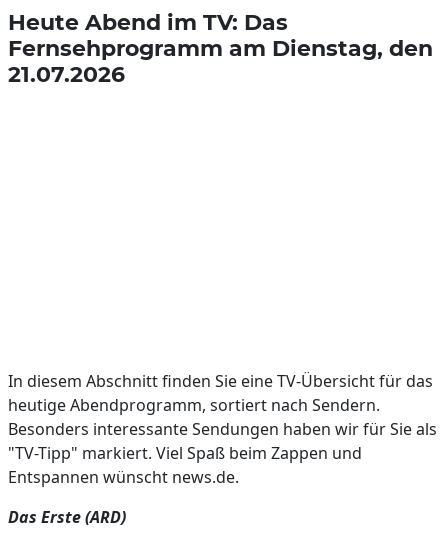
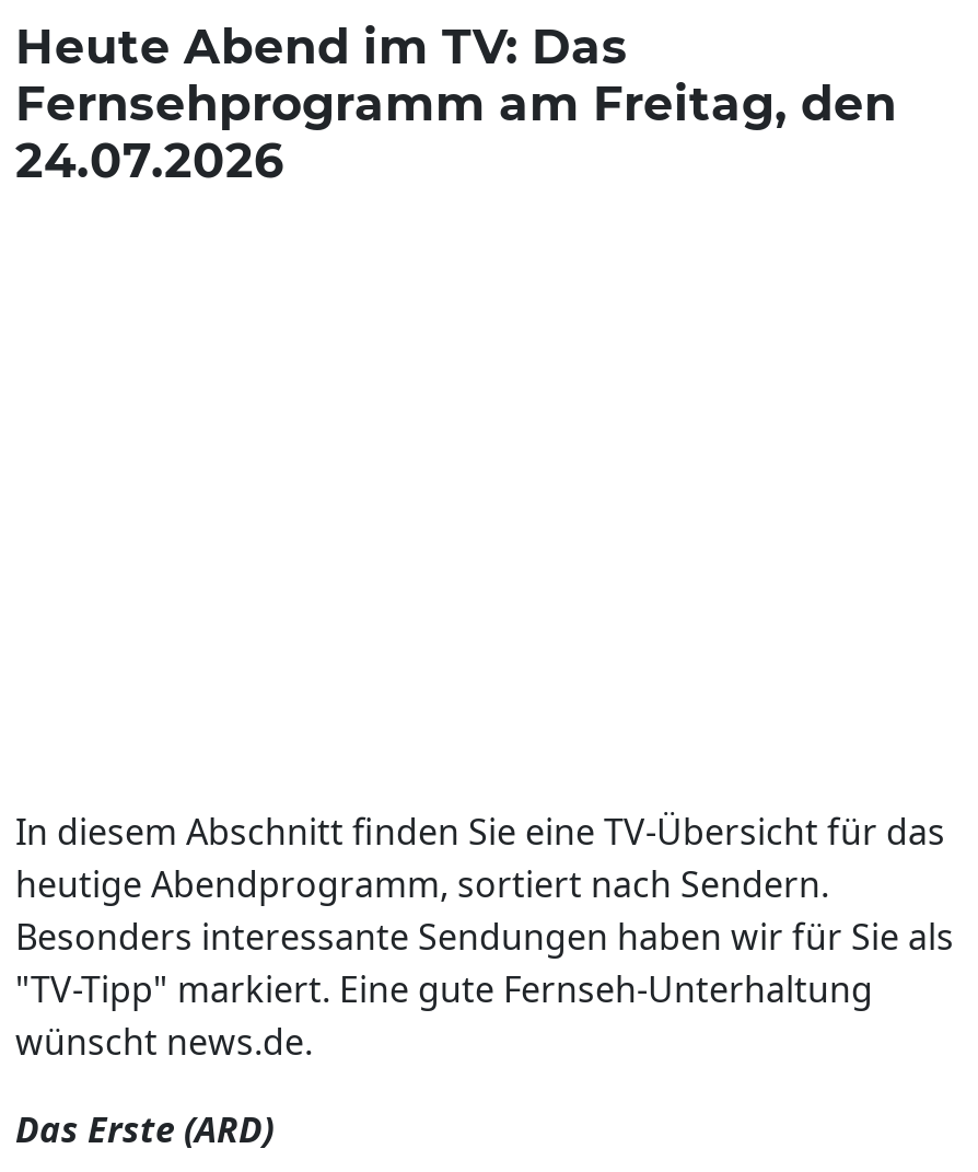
[8,35,433,61] Fernsehprogramm am Dienstag, den -> [15,74,897,131] Fernsehprogramm am Freitag, den
[8,61,125,87] 21.07.2026 -> [15,131,284,188] 24.07.2026
[8,442,362,488] "TV-Tipp" markiert. Viel Spaß beim Zappen und | Entspannen wünscht news.de. -> [15,965,873,1066] "TV-Tipp" markiert. Eine gute Fernseh-Unterhaltung | wünscht news.de.

